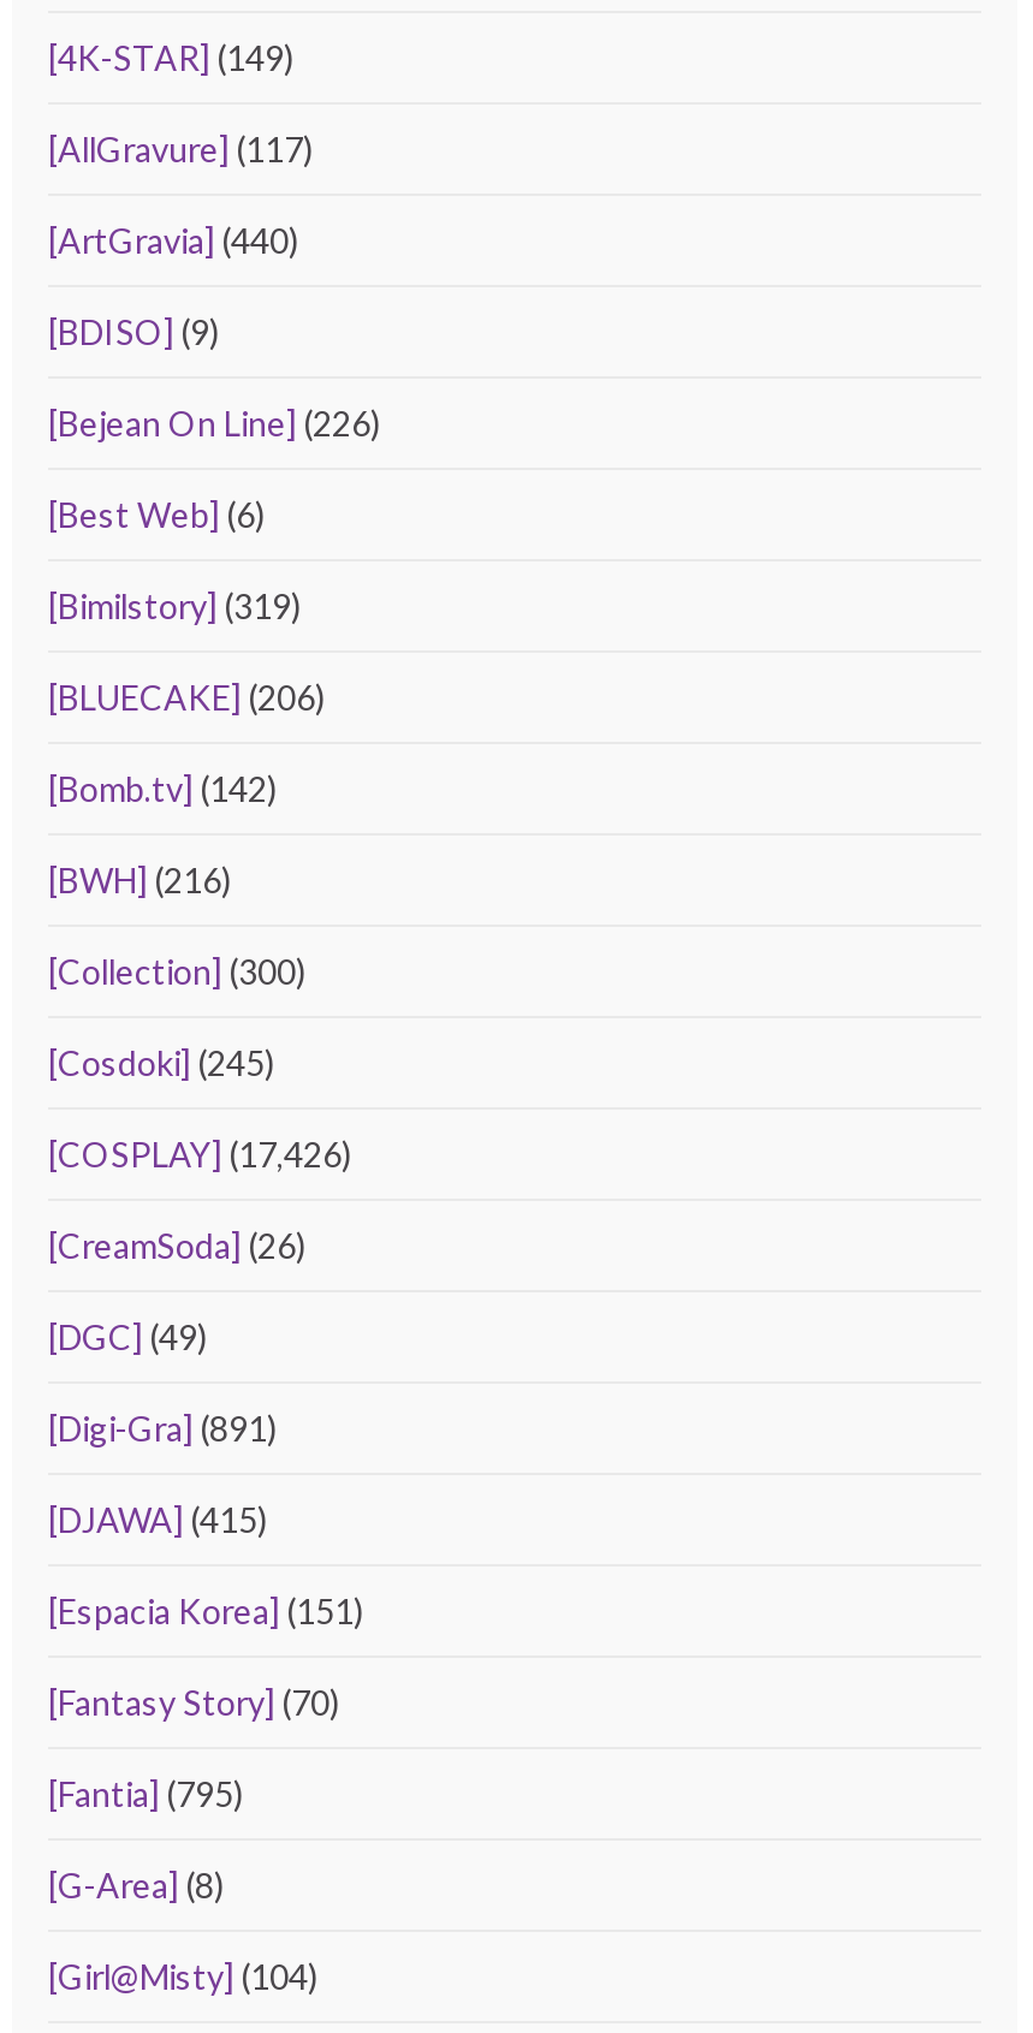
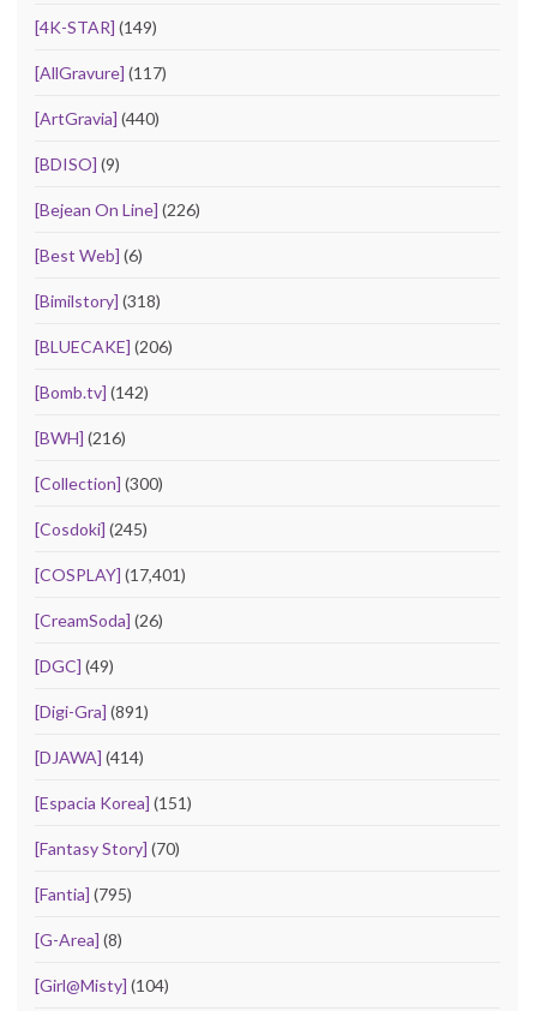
[48,586,301,627] [Bimilstory] (319) -> [35,291,161,311] [Bimilstory] (318)
[48,1134,351,1175] [COSPLAY] (17,426) -> [35,565,186,585] [COSPLAY] (17,401)
[48,1500,267,1541] [DJAWA] (415) -> [35,747,144,768] [DJAWA] (414)

